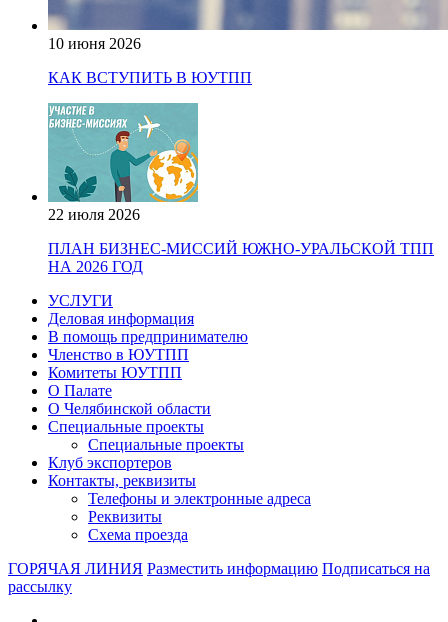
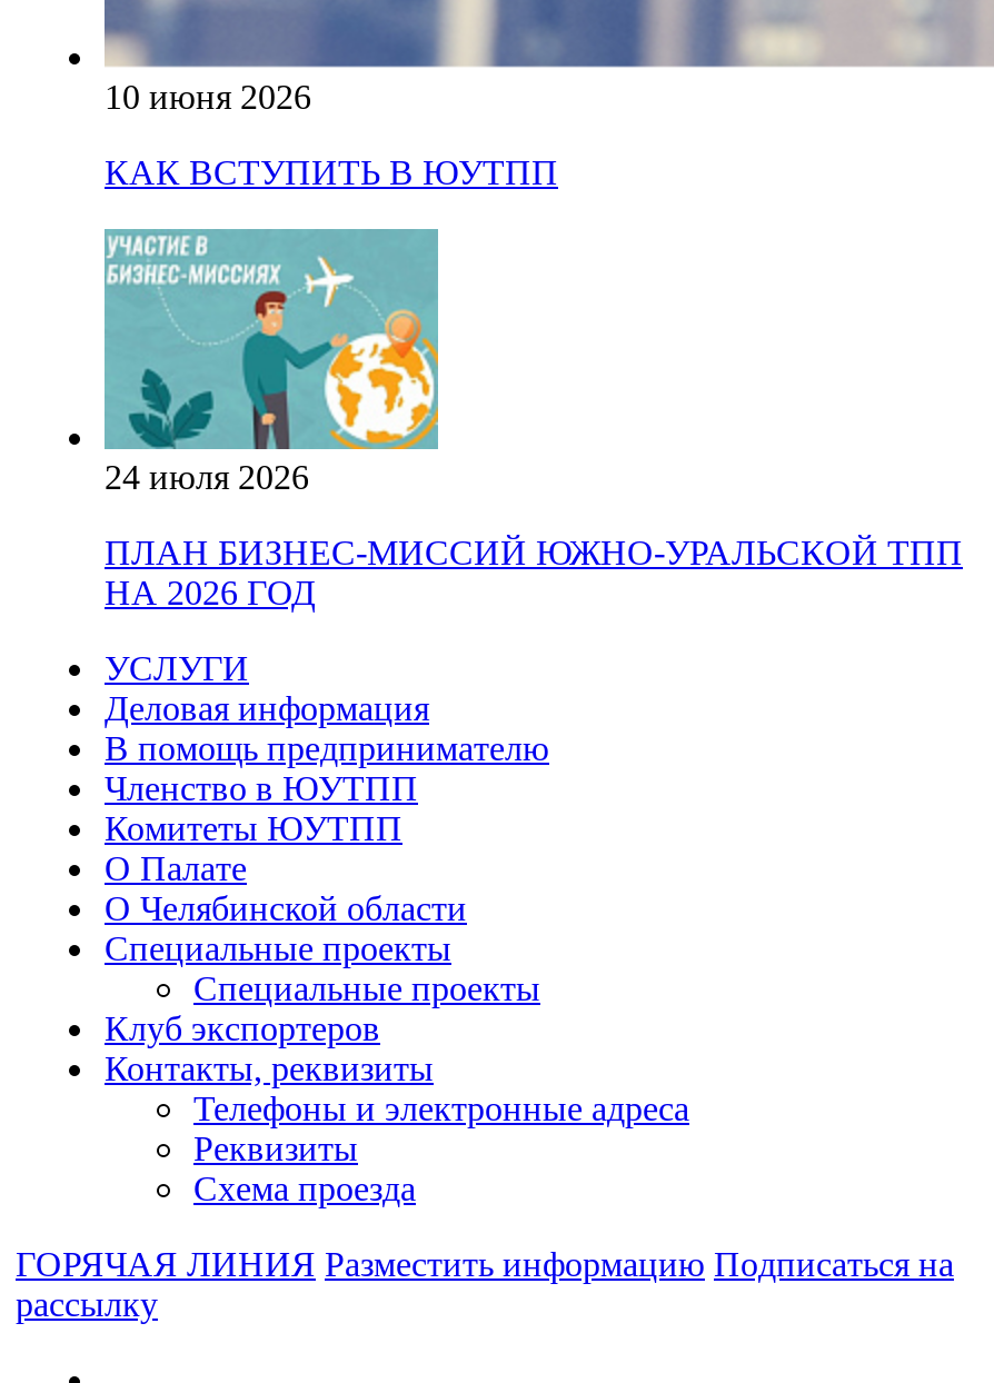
[48,206,140,223] 22 июля 2026 -> [105,458,309,496] 24 июля 2026

